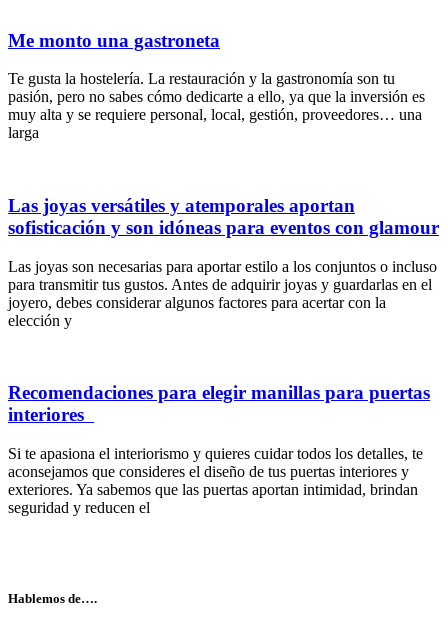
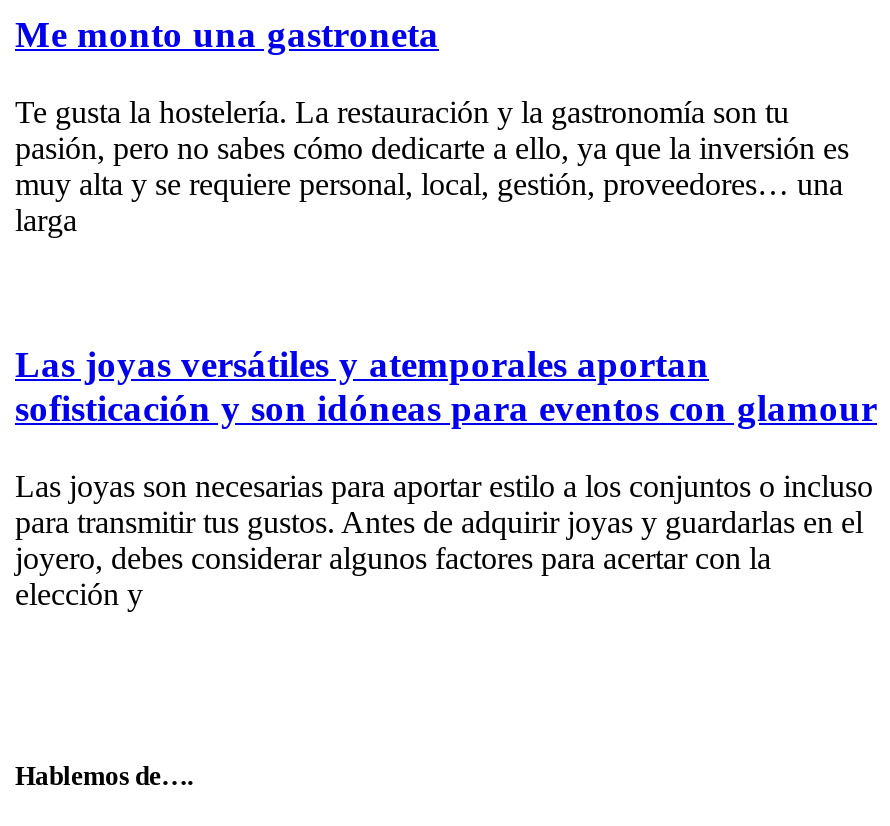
[8,382,430,516] Recomendaciones para elegir manillas para puertas | interiores | Si te apasiona el interiorismo y quieres cuidar todos los detalles, te | aconsejamos que consideres el diseño de tus puertas interiores y | exteriores. Ya sabemos que las puertas aportan intimidad, brindan | seguridad y reducen el -> none

